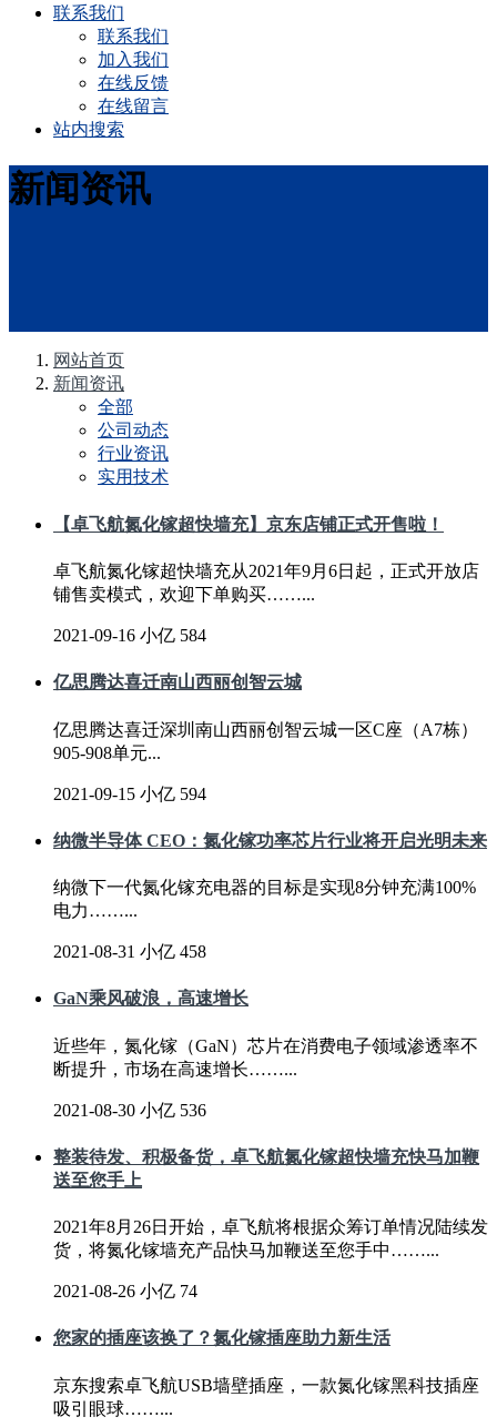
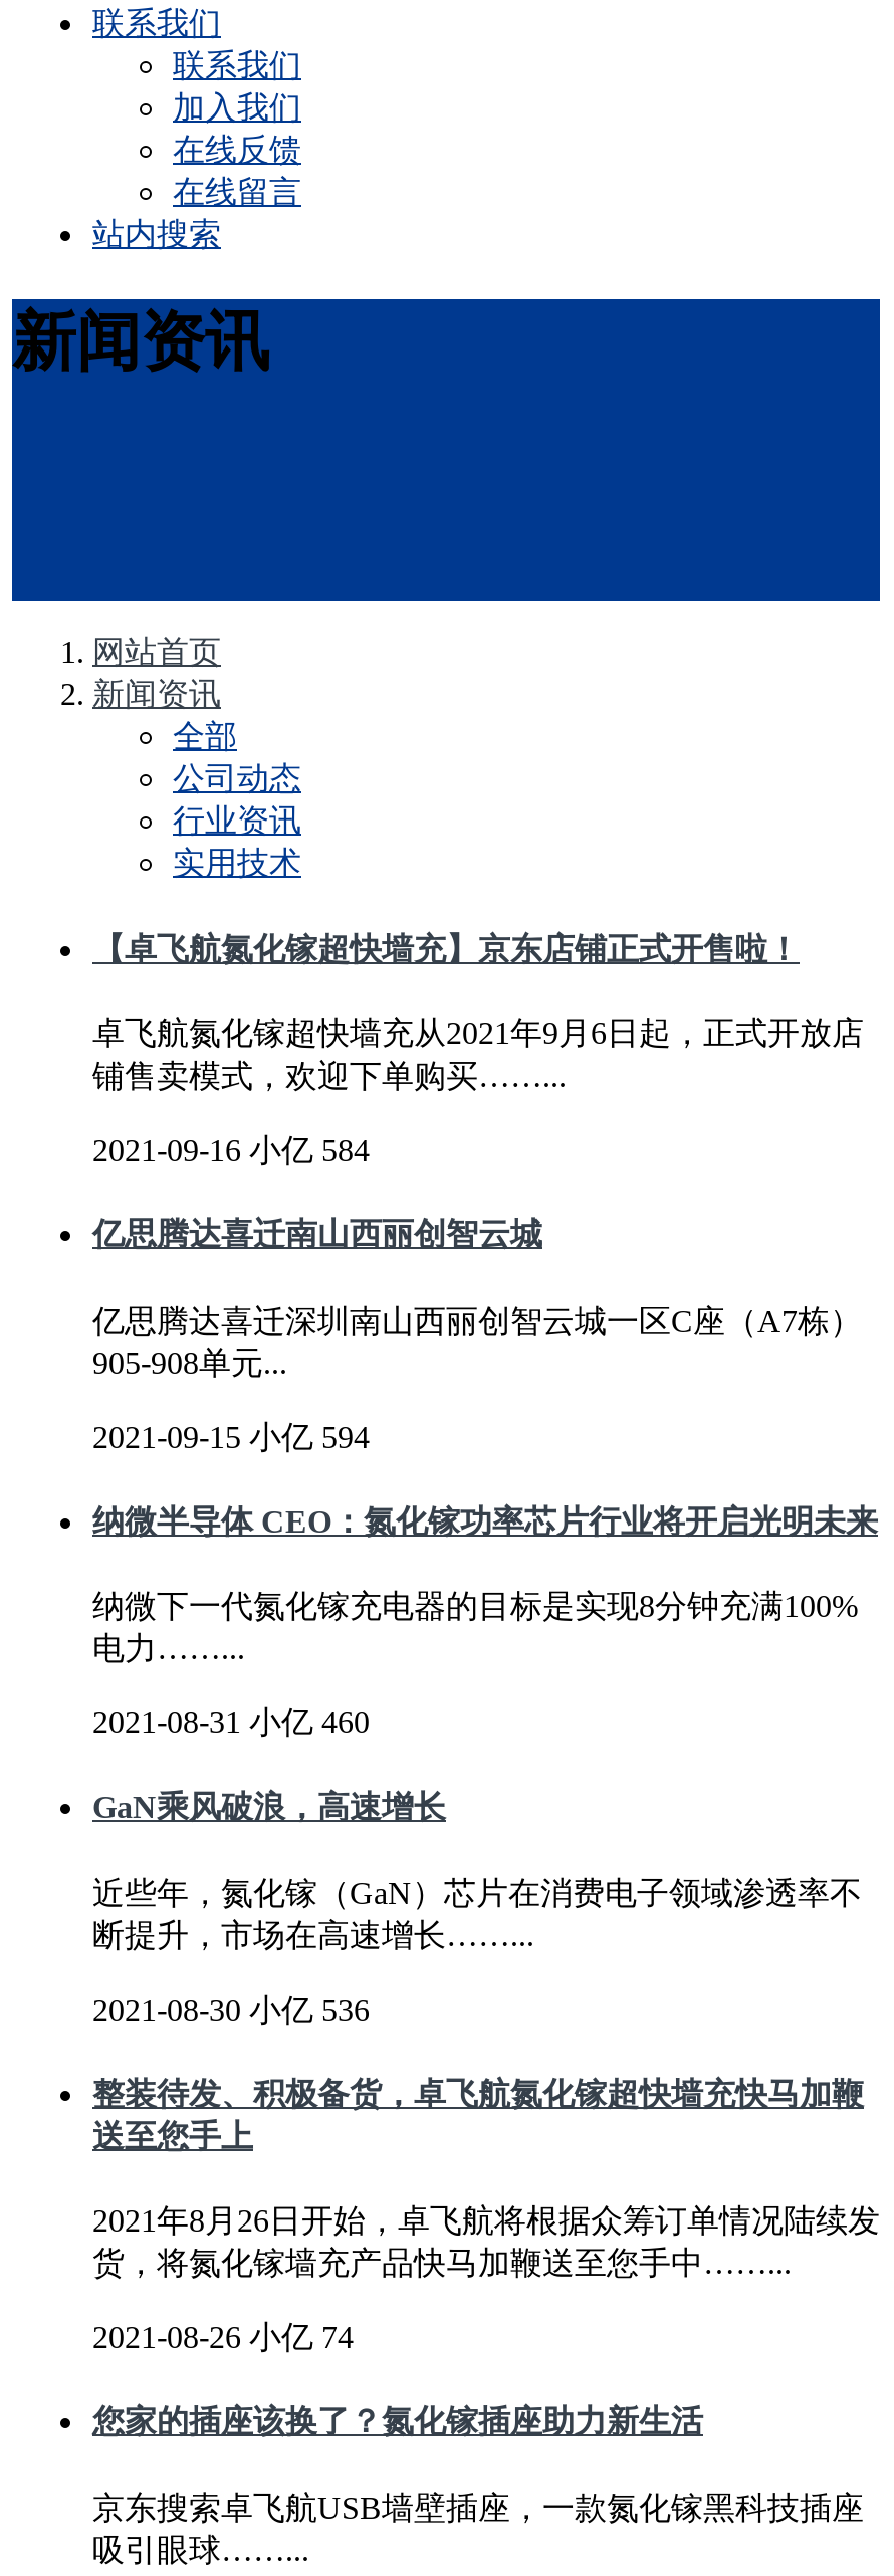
[53,942,206,961] 2021-08-31 小亿 458 -> [92,1705,370,1739] 2021-08-31 小亿 460

